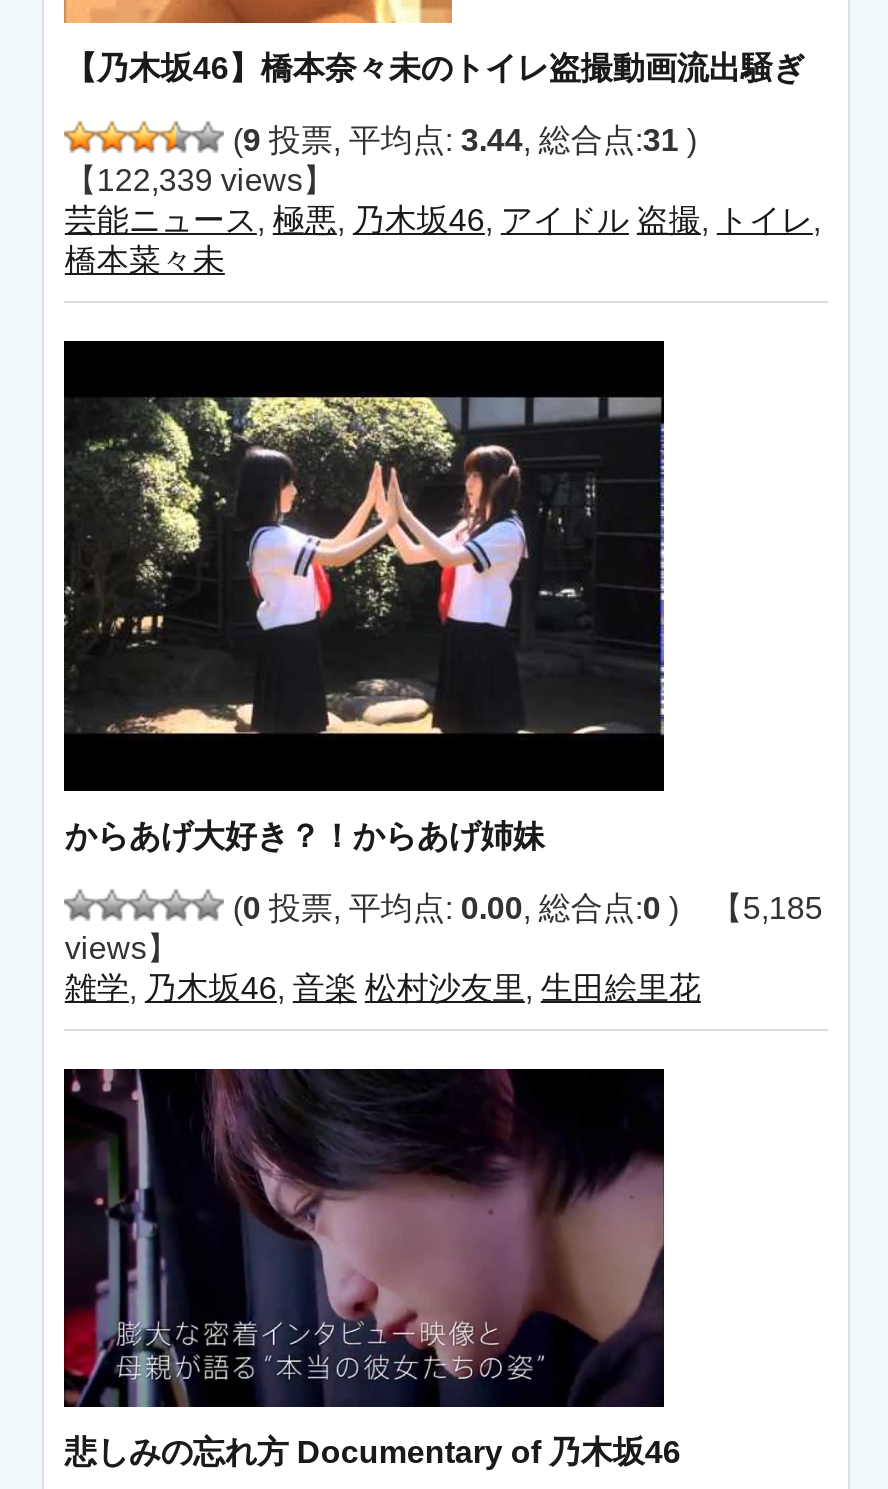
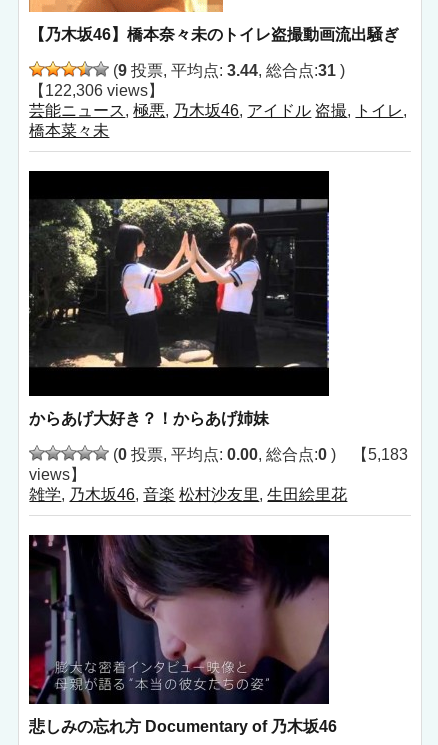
[65,163,335,197] 【122,339 views】 -> [29,82,164,99] 【122,306 views】
[225,891,823,925] (0投票, 平均点: 0.00, 総合点: 0) 【5,185 -> [109,446,408,463] (0投票, 平均点: 0.00, 総合点: 0) 【5,183

